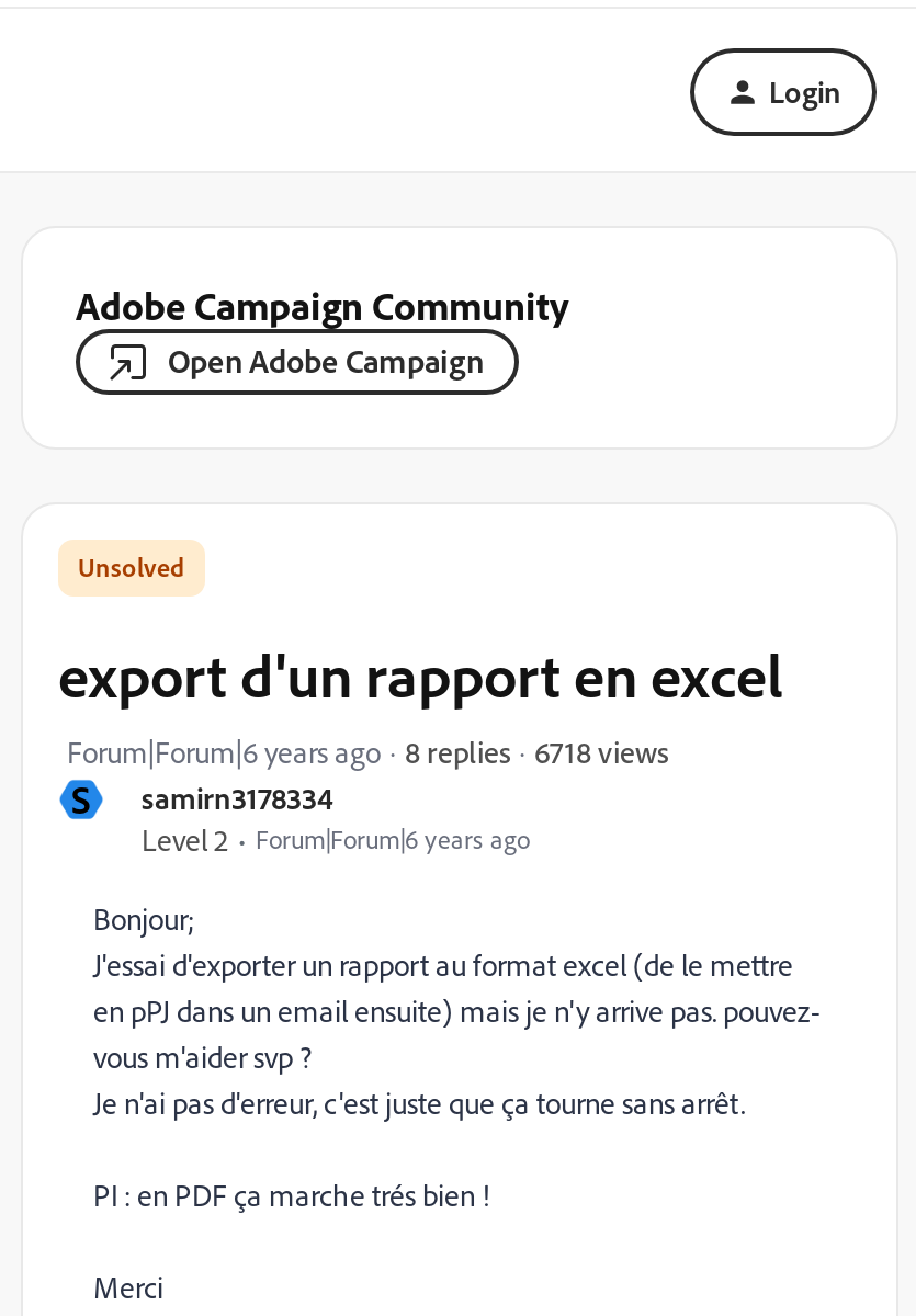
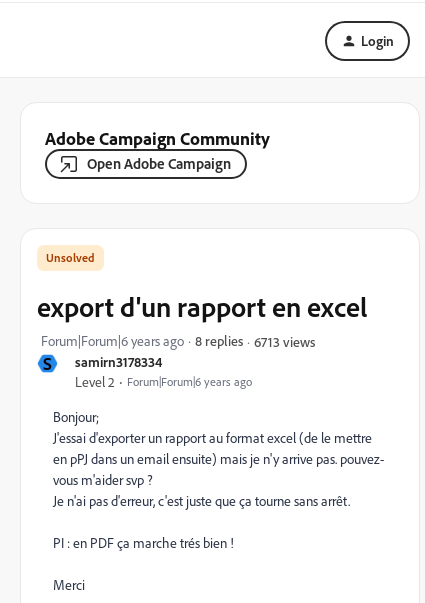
[534,731,668,769] 6718 views -> [254,332,315,349] 6713 views

